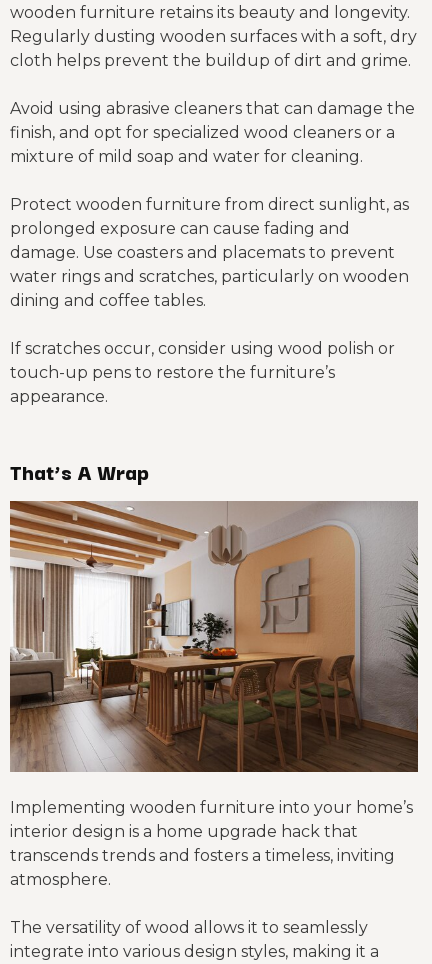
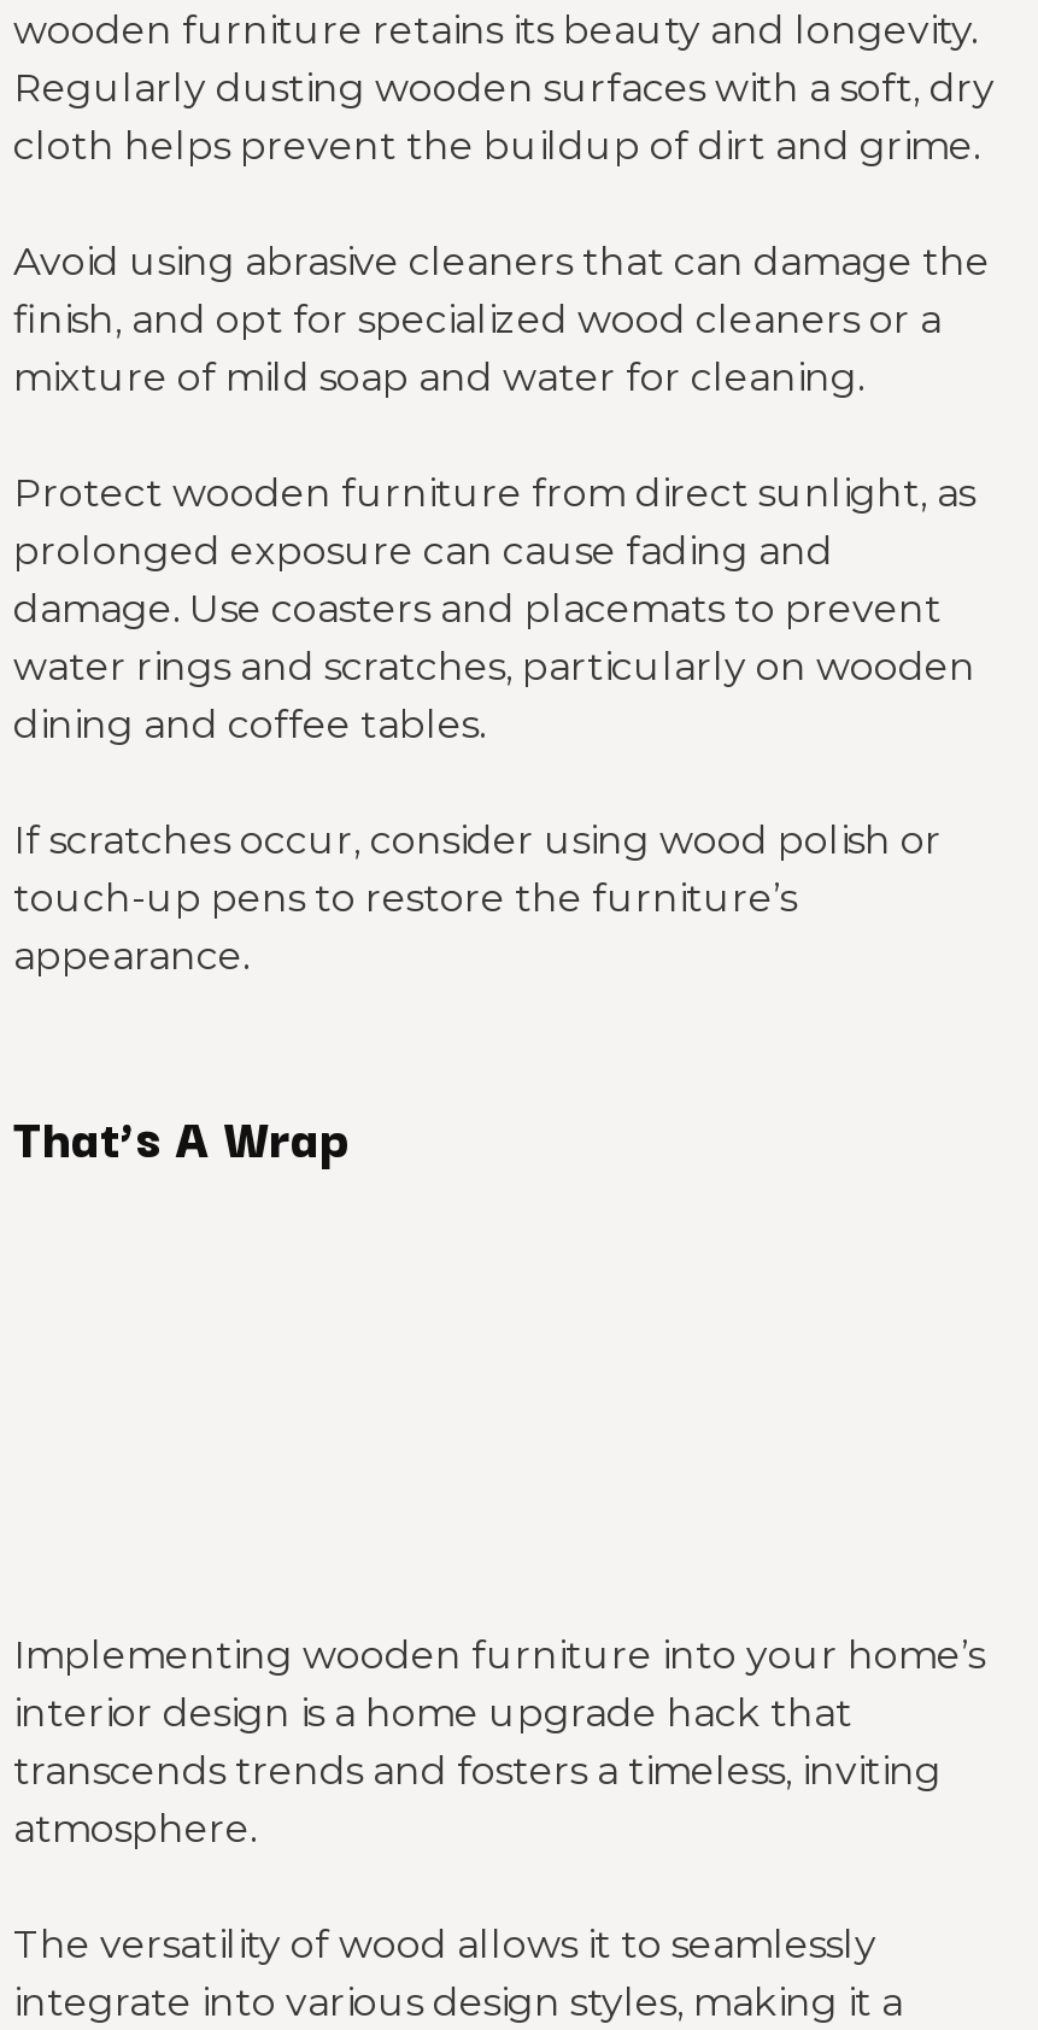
[9,500,419,773] [image] -> none

